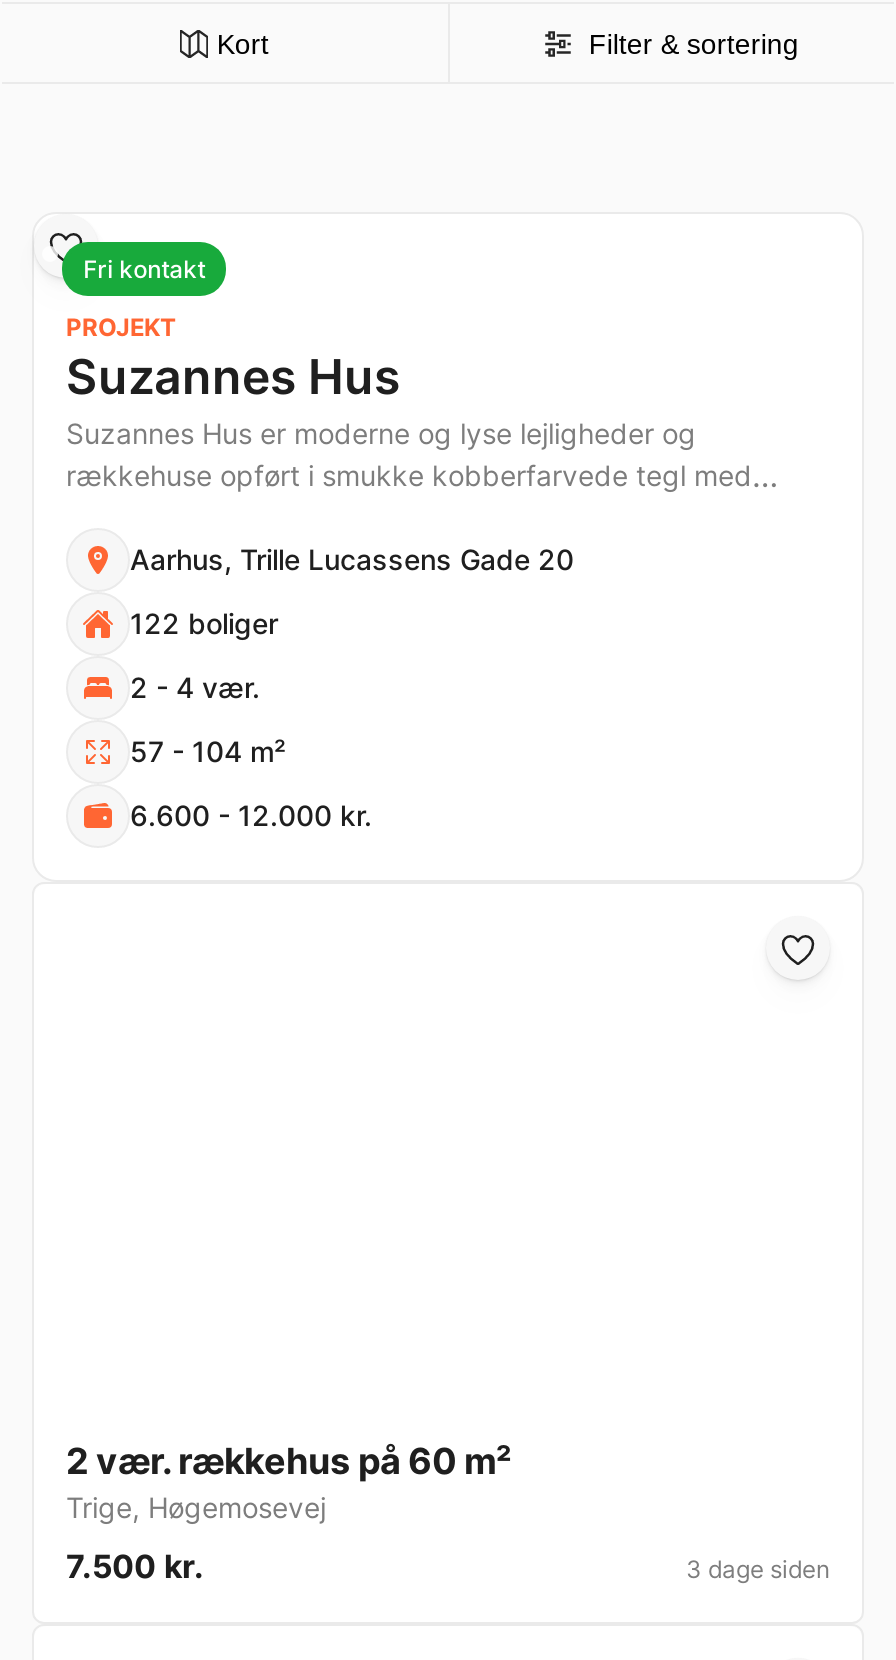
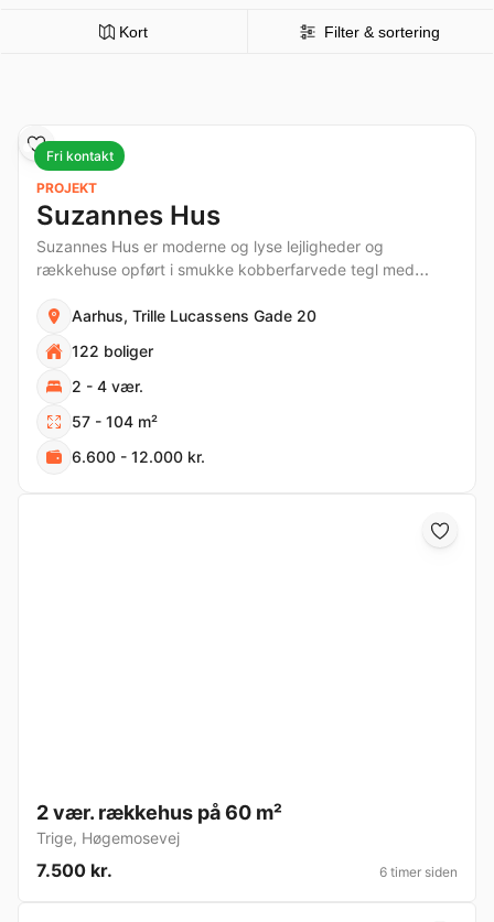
[686,1555,830,1585] 3 dage siden -> [379,864,458,881] 6 timer siden

